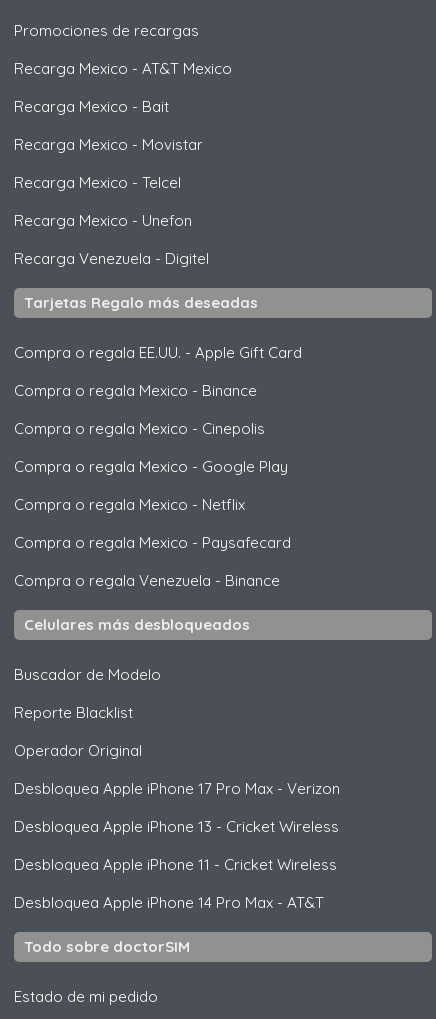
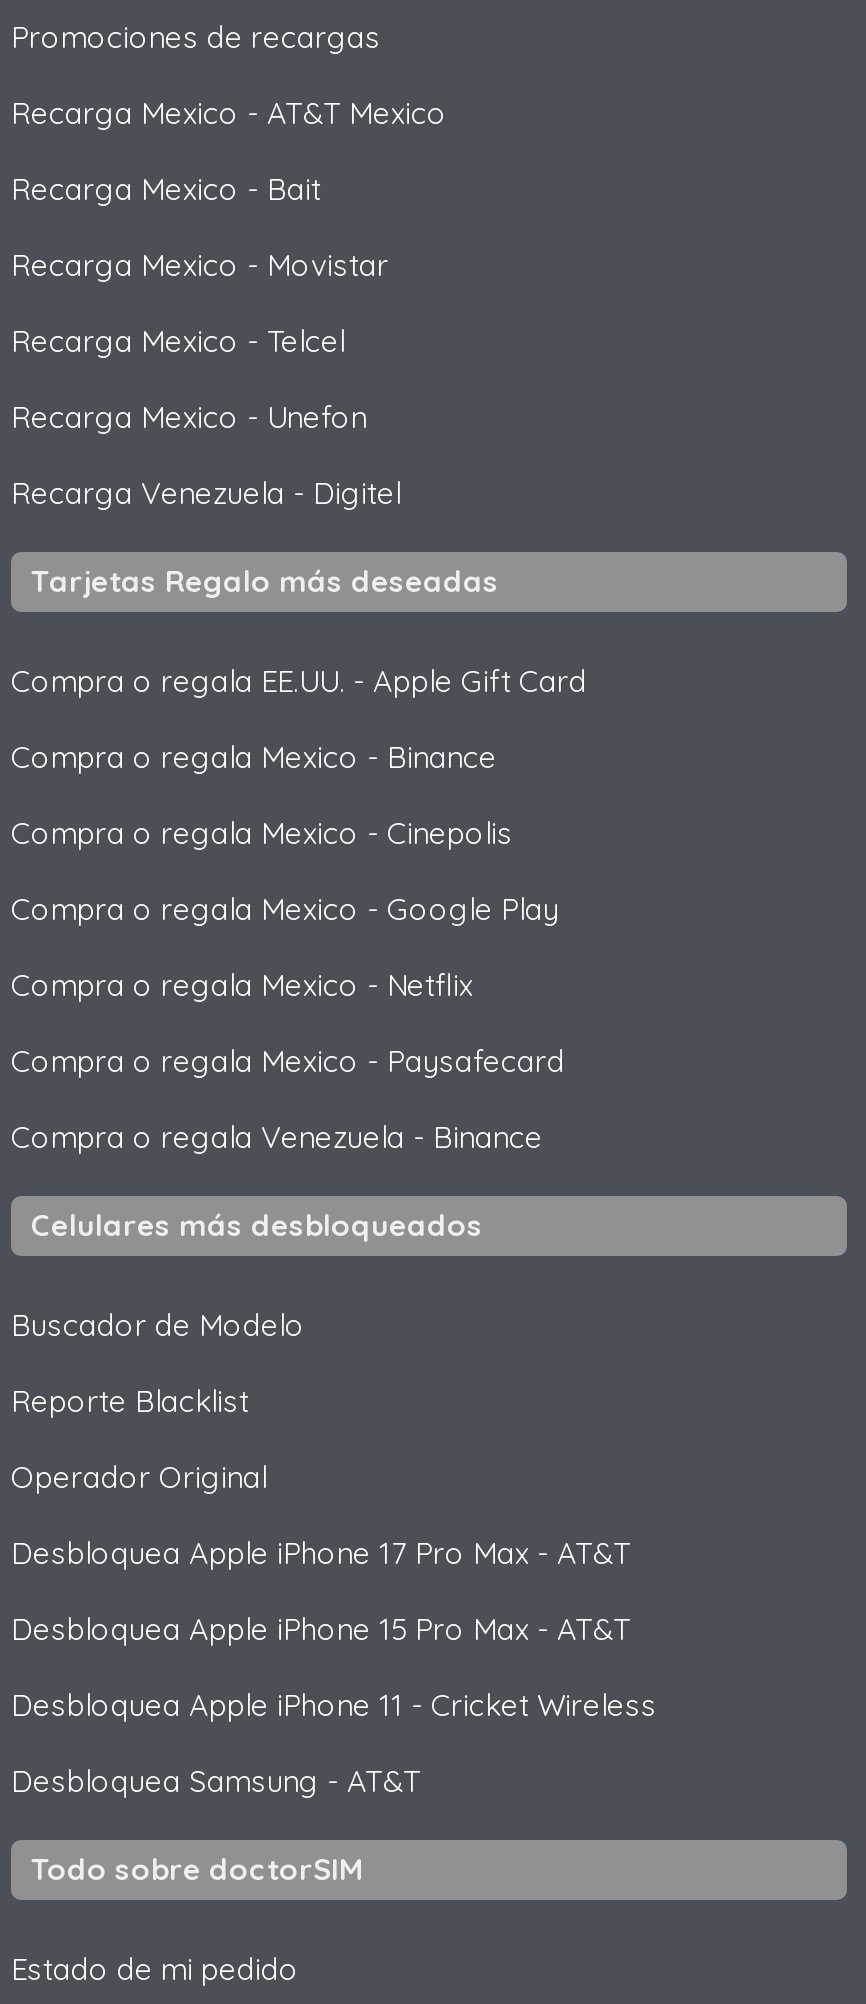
[14,778,340,797] Desbloquea Apple iPhone 17 Pro Max - Verizon -> [11,1533,631,1571] Desbloquea Apple iPhone 17 Pro Max - AT&T
[14,816,339,835] Desbloquea Apple iPhone 13 - Cricket Wireless -> [11,1609,631,1647] Desbloquea Apple iPhone 15 Pro Max - AT&T
[14,892,324,911] Desbloquea Apple iPhone 14 Pro Max - AT&T -> [11,1761,421,1799] Desbloquea Samsung - AT&T

